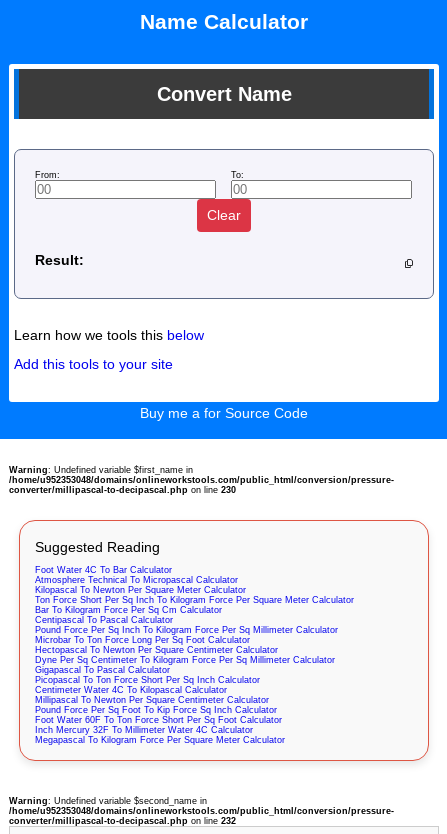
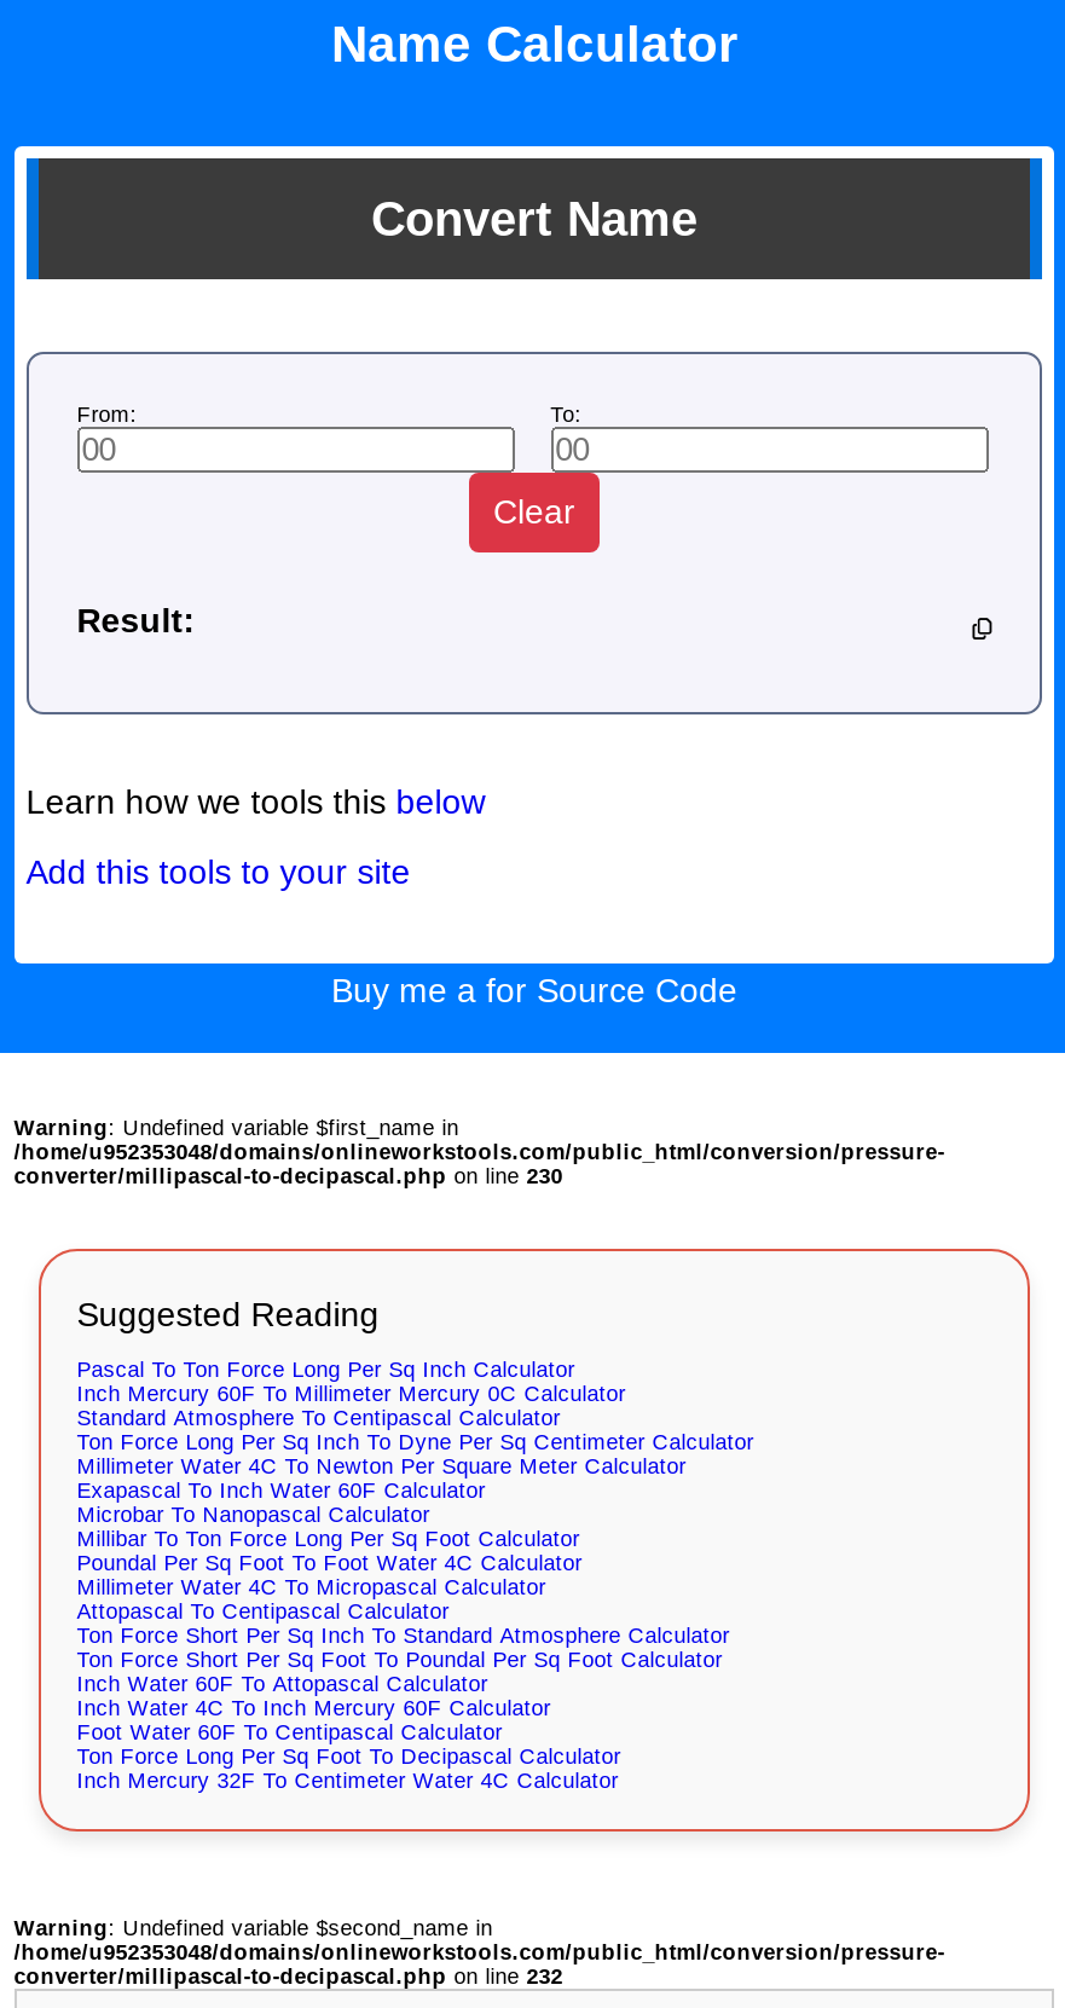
[35,565,354,745] Foot Water 4C To Bar Calculator | Atmosphere Technical To Micropascal Calculator | Kilopascal To Newton Per Square Meter Calculator | Ton Force Short Per Sq Inch To Kilogram Force Per Square Meter Calculator | Bar To Kilogram Force Per Sq Cm Calculator | Centipascal To Pascal Calculator | Pound Force Per Sq Inch To Kilogram Force Per Sq Millimeter Calculator | Microbar To Ton Force Long Per Sq Foot Calculator | Hectopascal To Newton Per Square Centimeter Calculator | Dyne Per Sq Centimeter To Kilogram Force Per Sq Millimeter Calculator | Gigapascal To Pascal Calculator | Picopascal To Ton Force Short Per Sq Inch Calculator | Centimeter Water 4C To Kilopascal Calculator | Millipascal To Newton Per Square Centimeter Calculator | Pound Force Per Sq Foot To Kip Force Sq Inch Calculator | Foot Water 60F To Ton Force Short Per Sq Foot Calculator | Inch Mercury 32F To Millimeter Water 4C Calculator | Megapascal To Kilogram Force Per Square Meter Calculator -> [77,1358,754,1794] Pascal To Ton Force Long Per Sq Inch Calculator | Inch Mercury 60F To Millimeter Mercury 0C Calculator | Standard Atmosphere To Centipascal Calculator | Ton Force Long Per Sq Inch To Dyne Per Sq Centimeter Calculator | Millimeter Water 4C To Newton Per Square Meter Calculator | Exapascal To Inch Water 60F Calculator | Microbar To Nanopascal Calculator | Millibar To Ton Force Long Per Sq Foot Calculator | Poundal Per Sq Foot To Foot Water 4C Calculator | Millimeter Water 4C To Micropascal Calculator | Attopascal To Centipascal Calculator | Ton Force Short Per Sq Inch To Standard Atmosphere Calculator | Ton Force Short Per Sq Foot To Poundal Per Sq Foot Calculator | Inch Water 60F To Attopascal Calculator | Inch Water 4C To Inch Mercury 60F Calculator | Foot Water 60F To Centipascal Calculator | Ton Force Long Per Sq Foot To Decipascal Calculator | Inch Mercury 32F To Centimeter Water 4C Calculator

